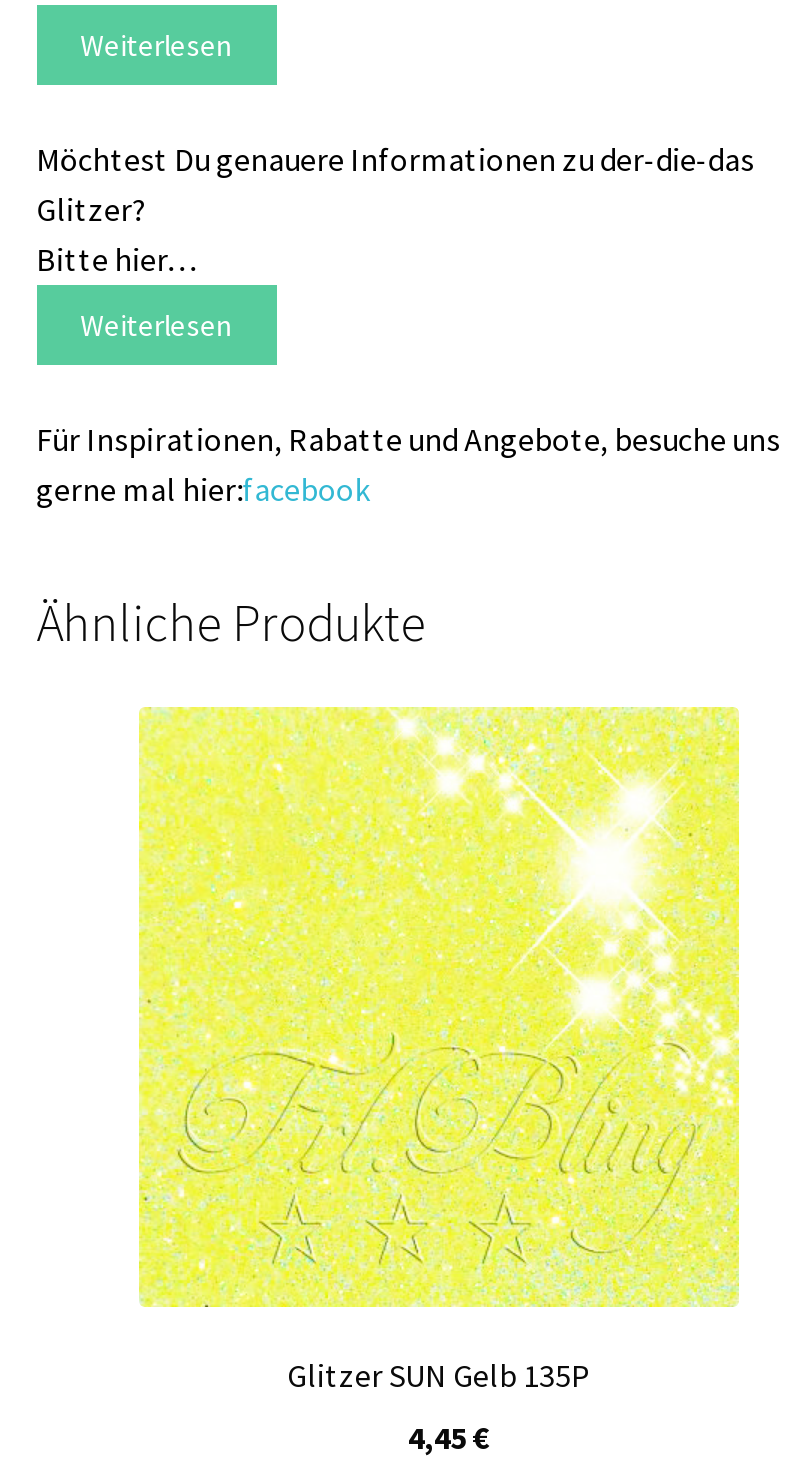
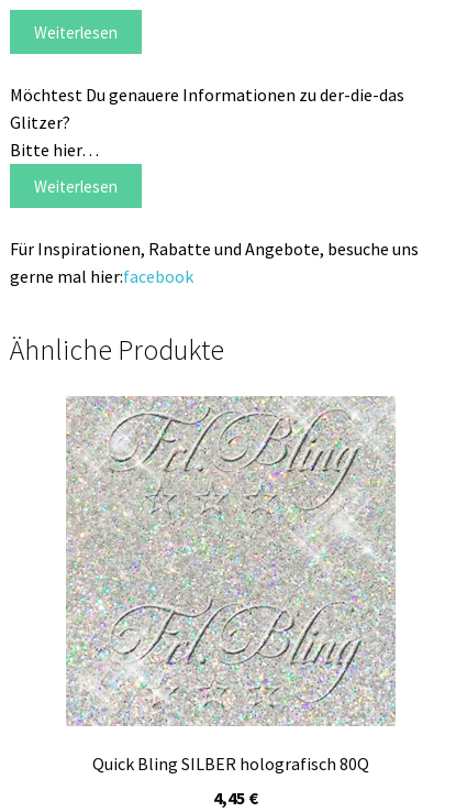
[137,705,741,1396] [image] | Glitzer SUN Gelb 135P -> [65,395,397,775] [image] | Quick Bling SILBER holografisch 80Q

